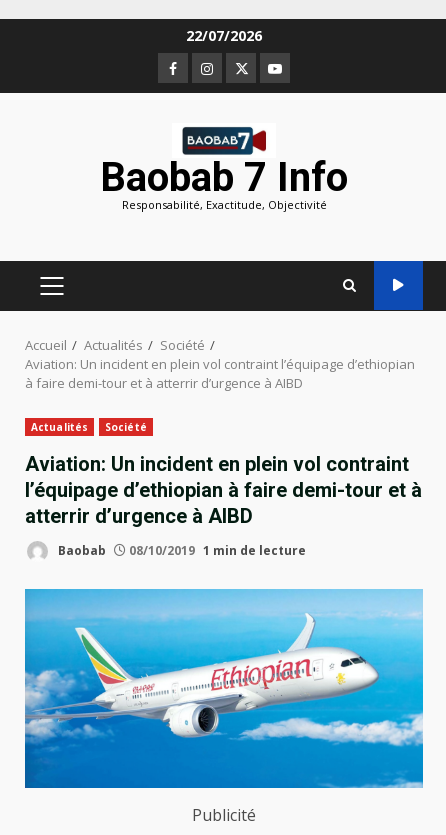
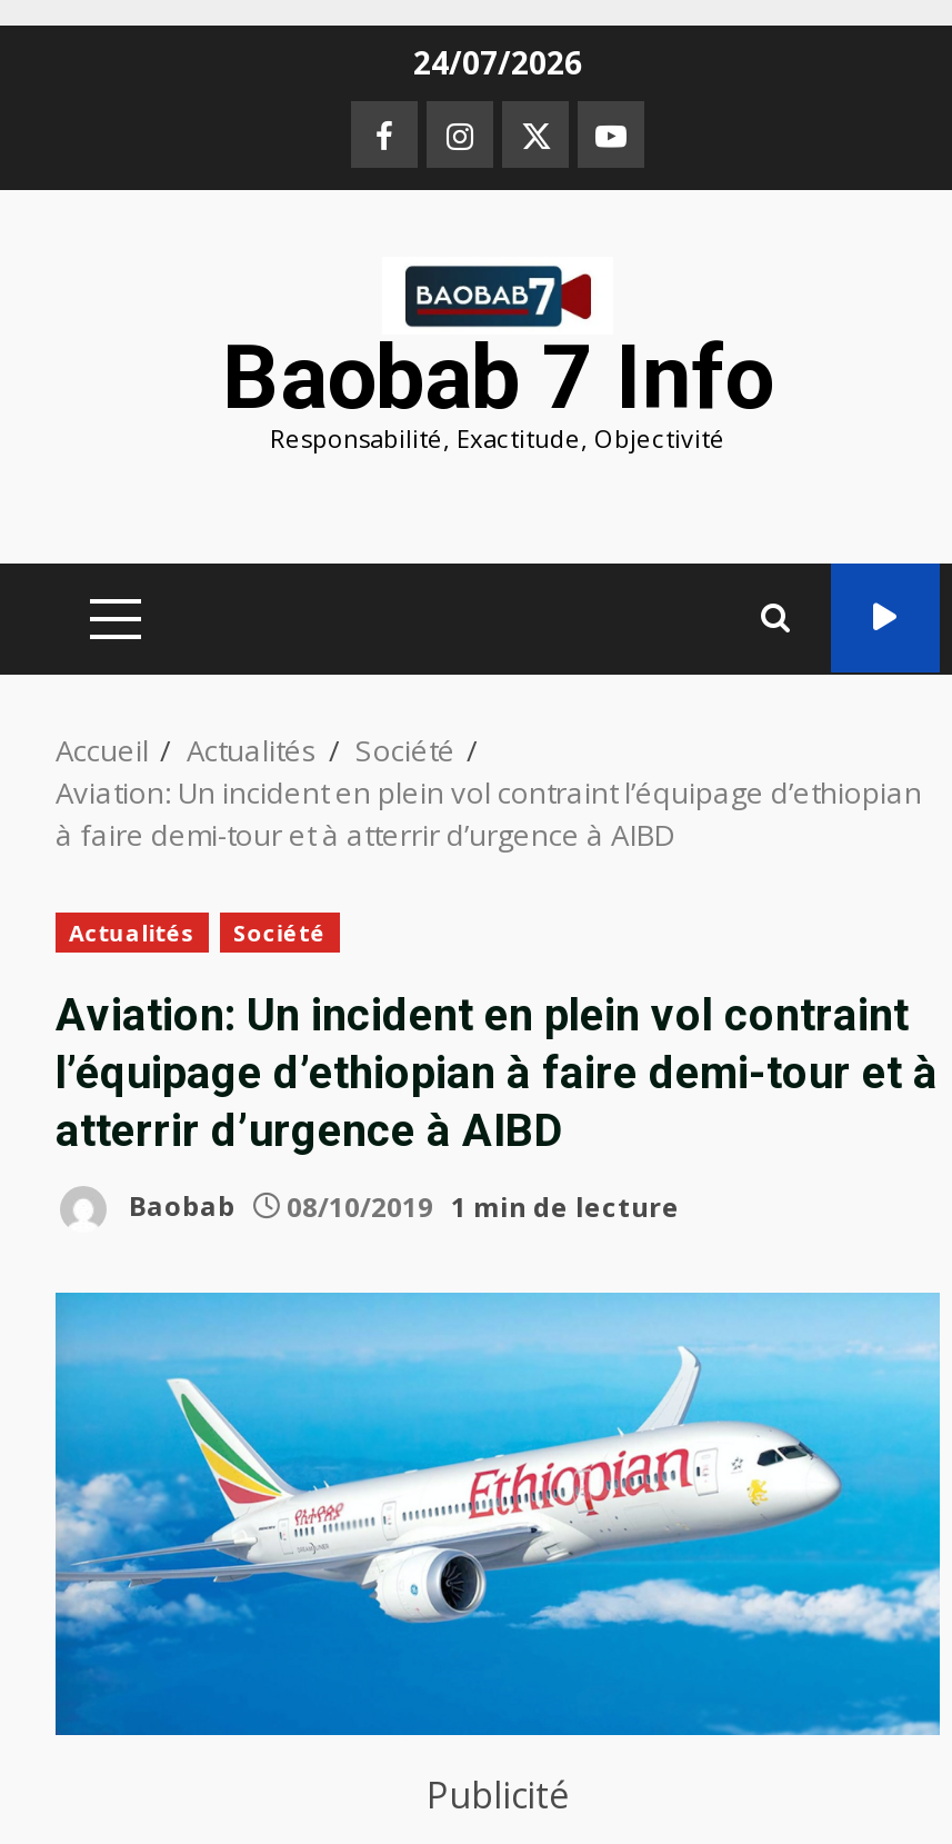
[186,26,262,45] 22/07/2026 -> [413,41,582,83] 24/07/2026

